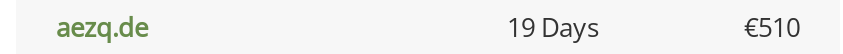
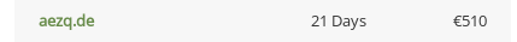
[507,9,599,45] 19 Days -> [310,10,366,31] 21 Days

